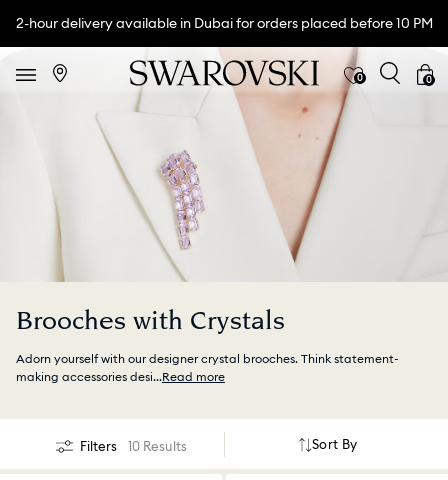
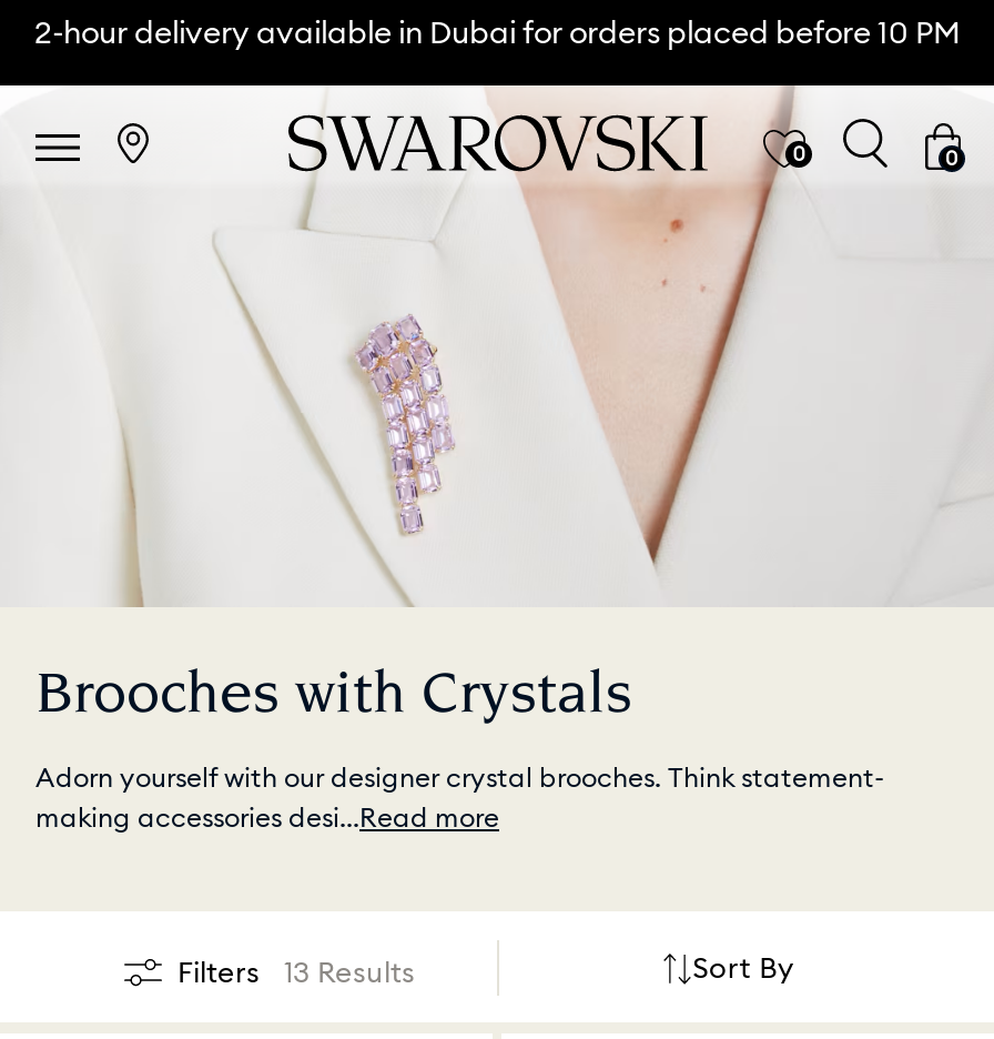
[80,437,187,453] Filters 10 Results -> [177,952,415,988] Filters 13 Results

